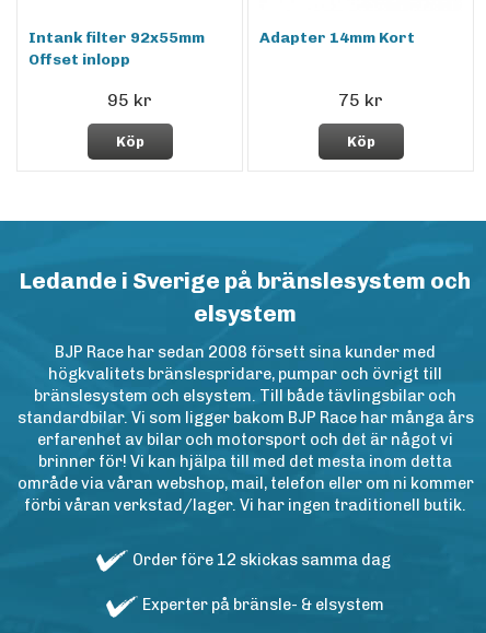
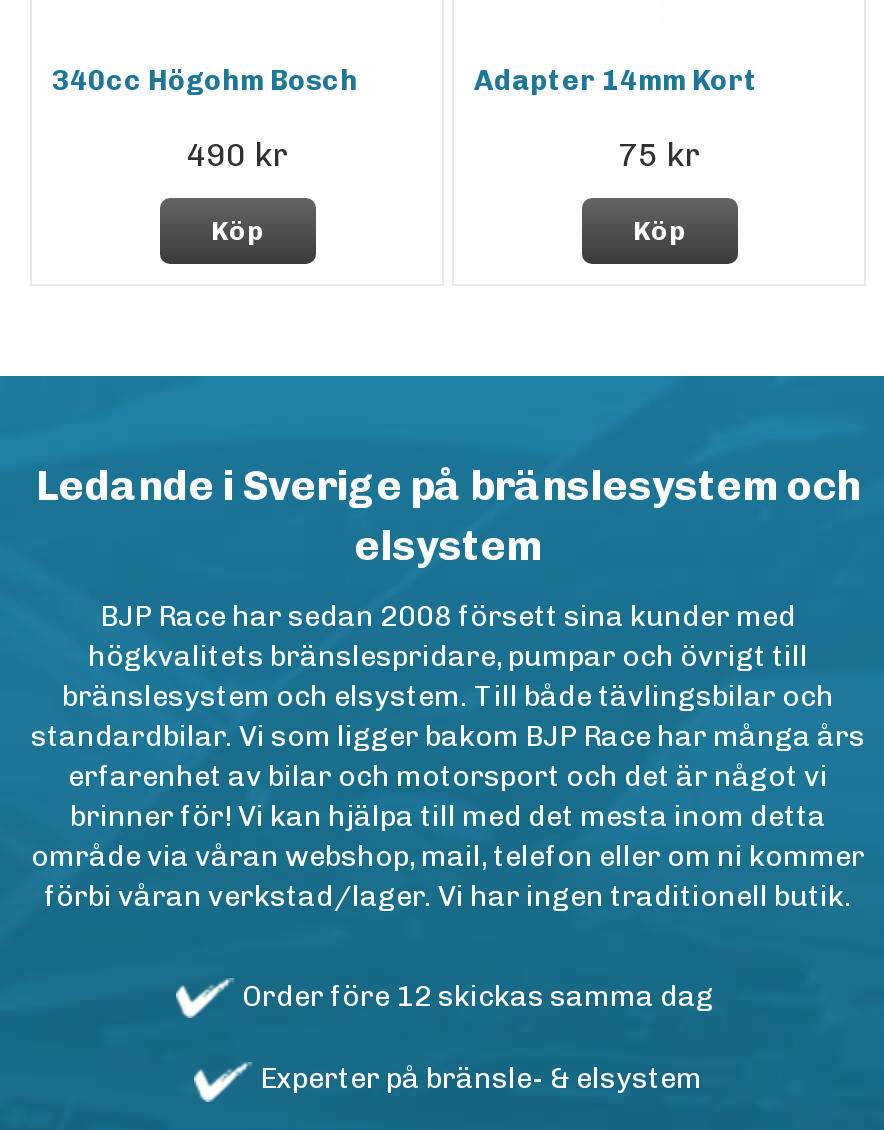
[28,29,205,69] Intank filter 92x55mm | Offset inlopp -> [52,64,358,98] 340cc Högohm Bosch
[107,90,152,111] 95 kr -> [186,136,288,174] 490 kr

